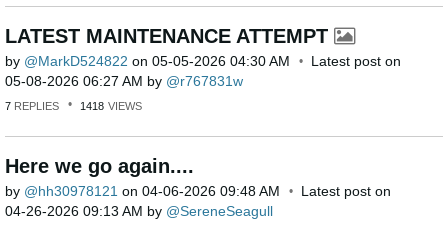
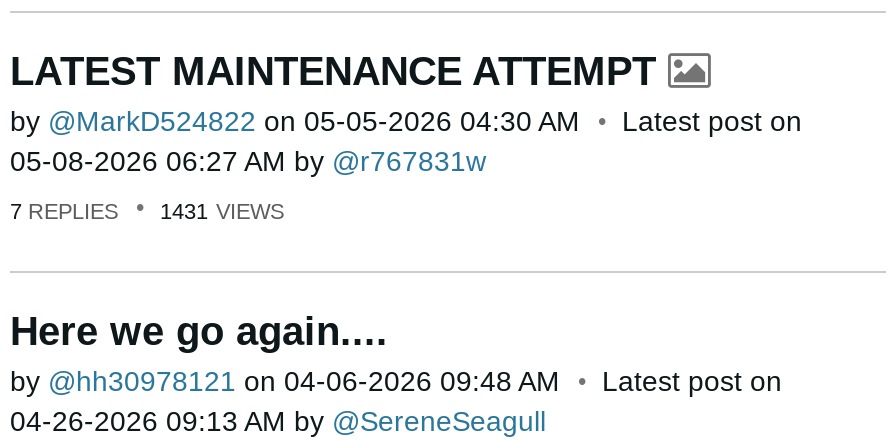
[5,100,142,112] 7 REPLIES 1418 VIEWS -> [10,199,284,223] 7 REPLIES 1431 VIEWS

